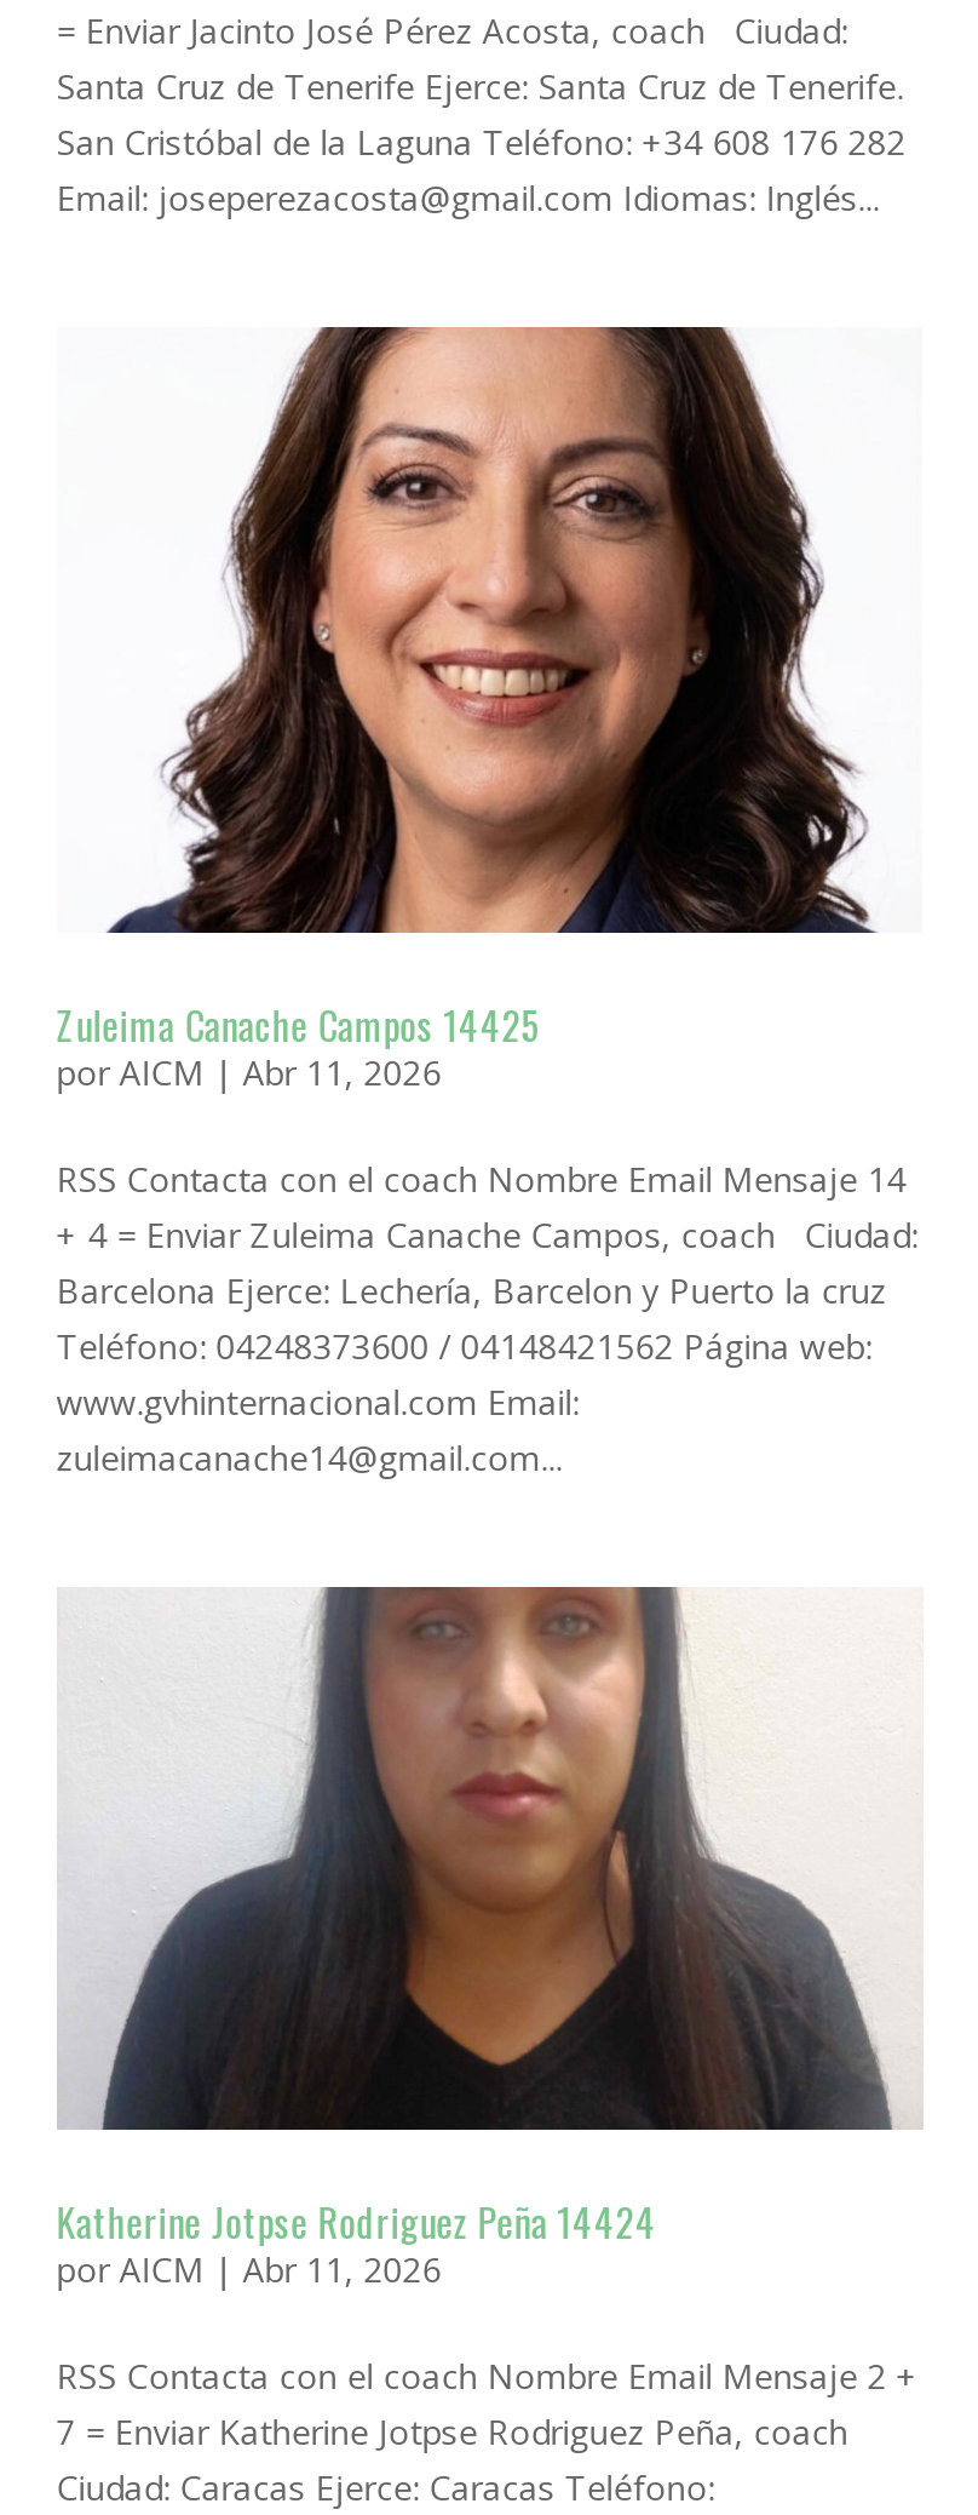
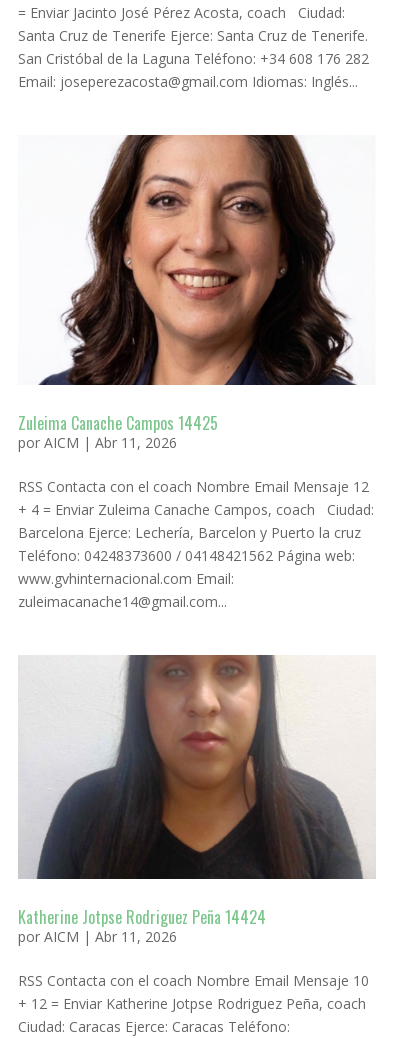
[56,1155,906,1201] RSS Contacta con el coach Nombre Email Mensaje 14 -> [18,477,369,496] RSS Contacta con el coach Nombre Email Mensaje 12
[56,2352,918,2453] RSS Contacta con el coach Nombre Email Mensaje 2 + | 7 = Enviar Katherine Jotpse Rodriguez Peña, coach -> [18,971,374,1013] RSS Contacta con el coach Nombre Email Mensaje 10 | + 12 = Enviar Katherine Jotpse Rodriguez Peña, coach

